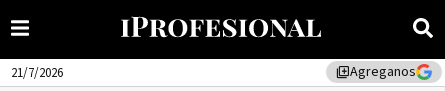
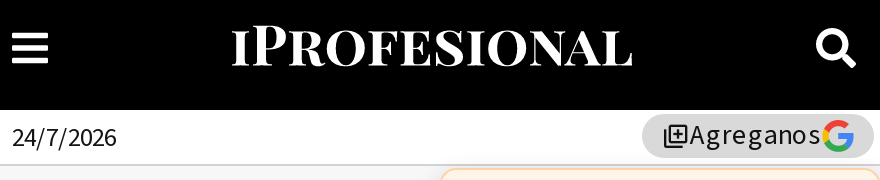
[11,65,63,82] 21/7/2026 -> [12,122,116,156] 24/7/2026

